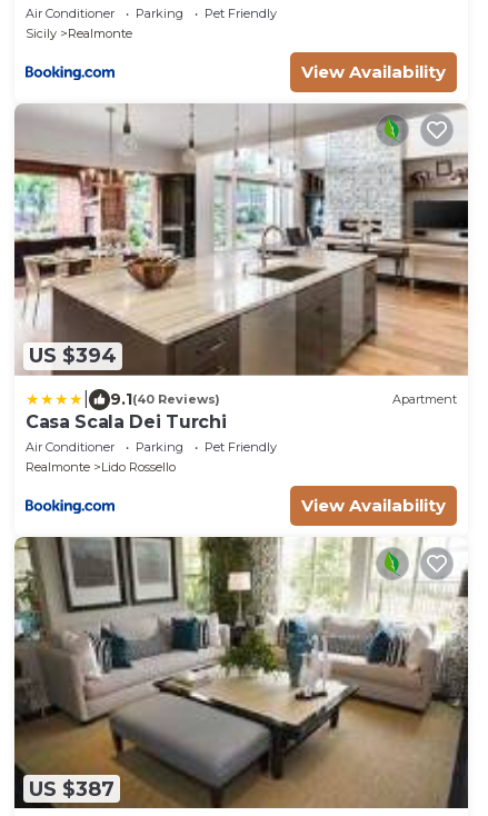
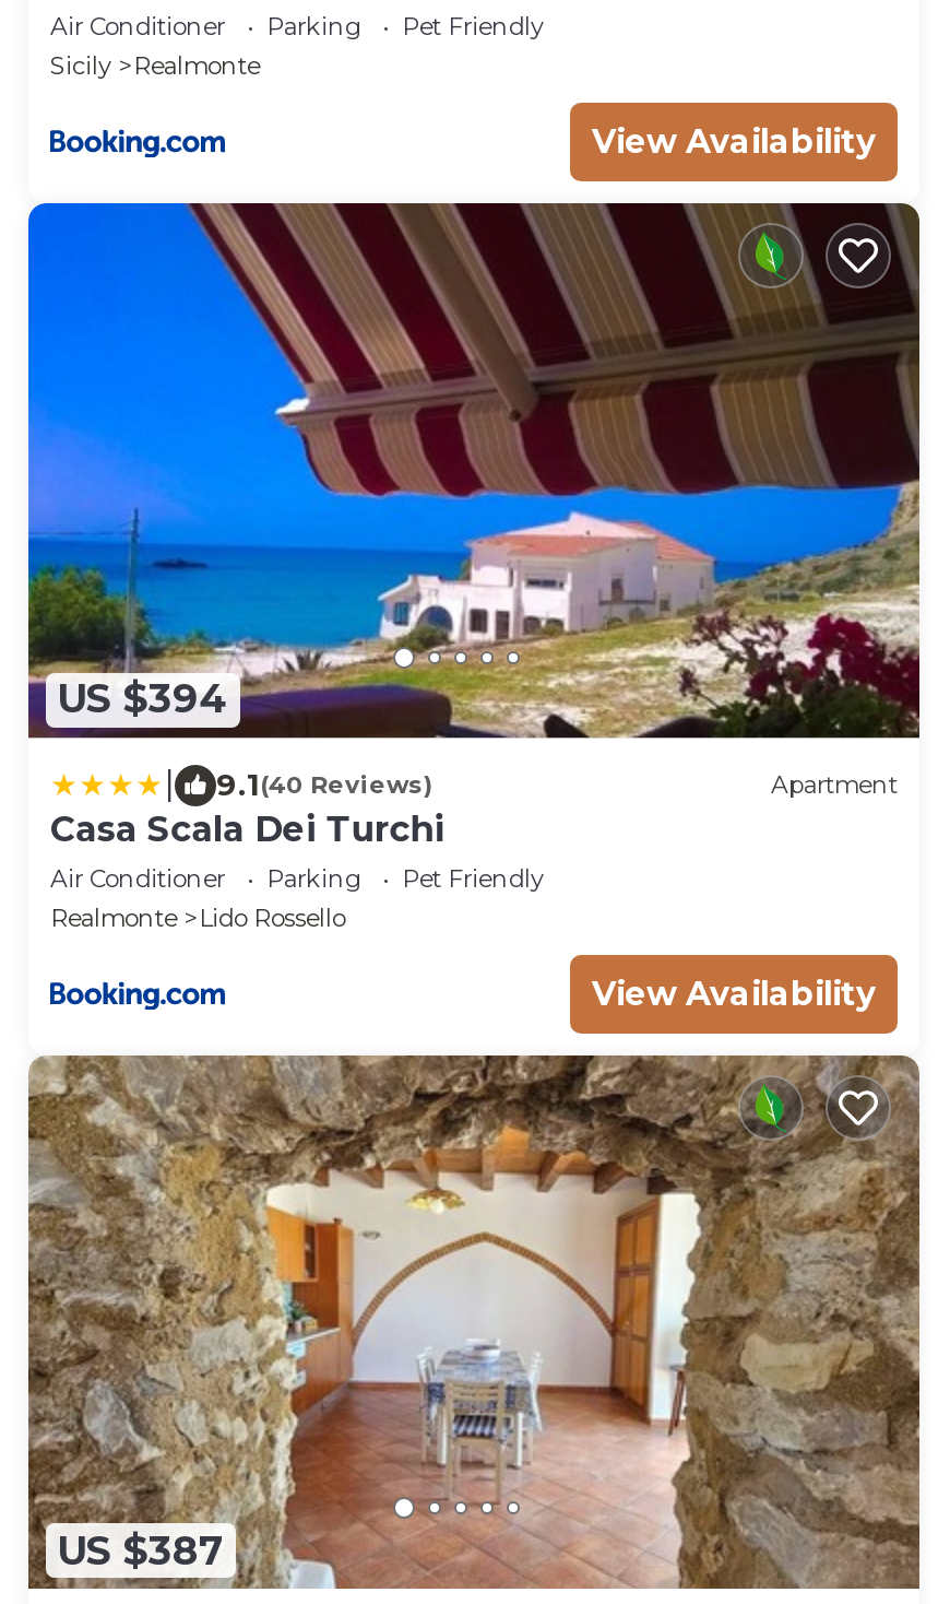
[13,103,468,376] [image] -> [26,201,922,741] [image]
[13,536,469,809] [image] -> [26,1053,922,1591] [image]

